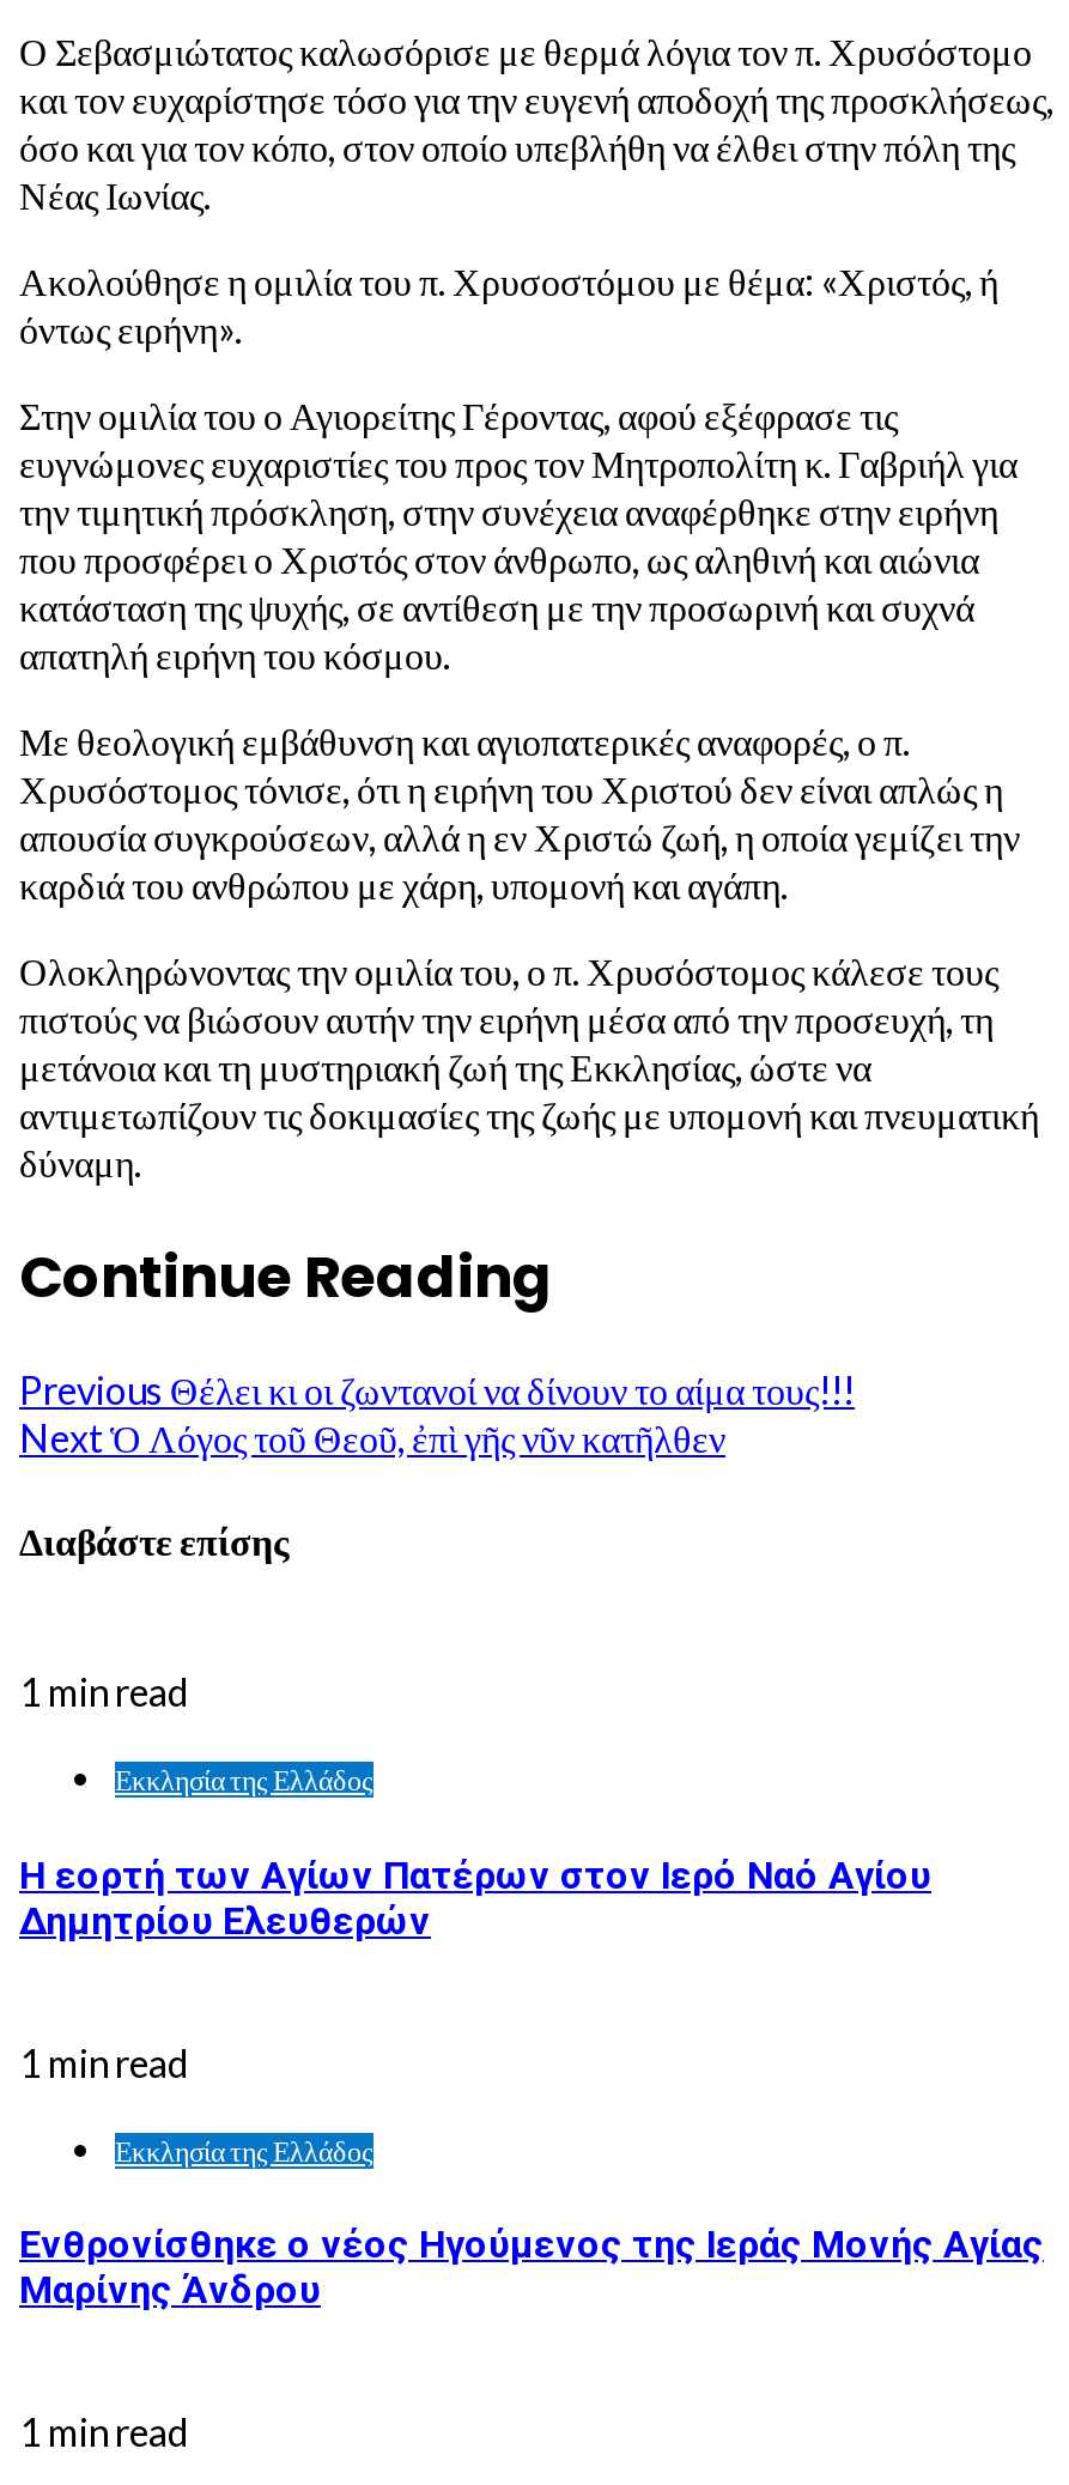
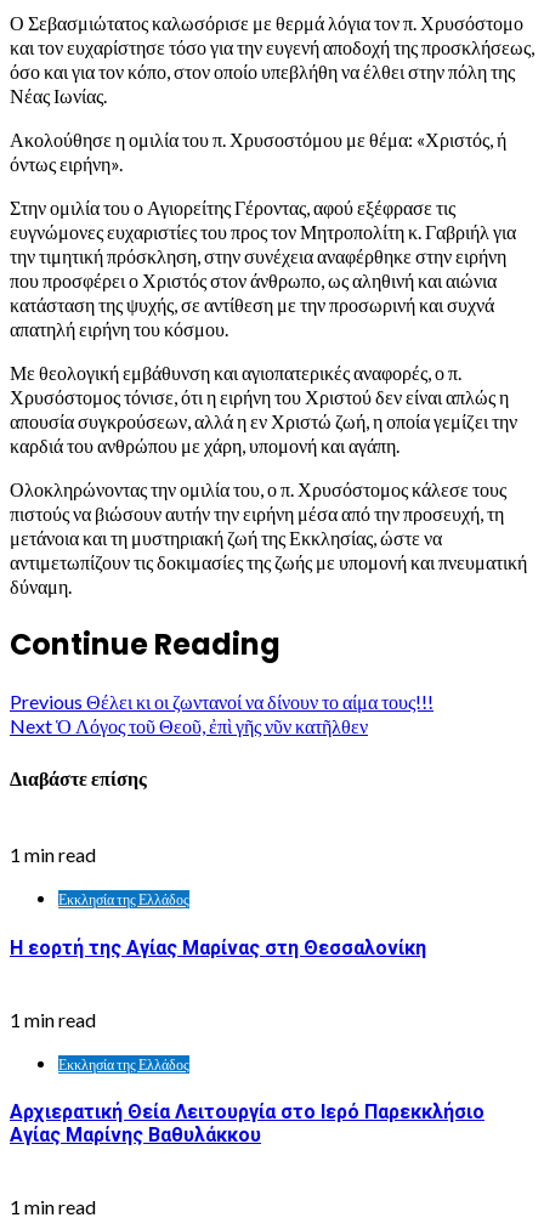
[19,1852,931,1943] Η εορτή των Αγίων Πατέρων στον Ιερό Ναό Αγίου | Δημητρίου Ελευθερών -> [10,936,426,959] Η εορτή της Αγίας Μαρίνας στη Θεσσαλονίκη
[19,2222,1044,2313] Ενθρονίσθηκε ο νέος Ηγούμενος της Ιεράς Μονής Αγίας | Μαρίνης Άνδρου -> [10,1100,484,1147] Αρχιερατική Θεία Λειτουργία στο Ιερό Παρεκκλήσιο | Αγίας Μαρίνης Βαθυλάκκου

